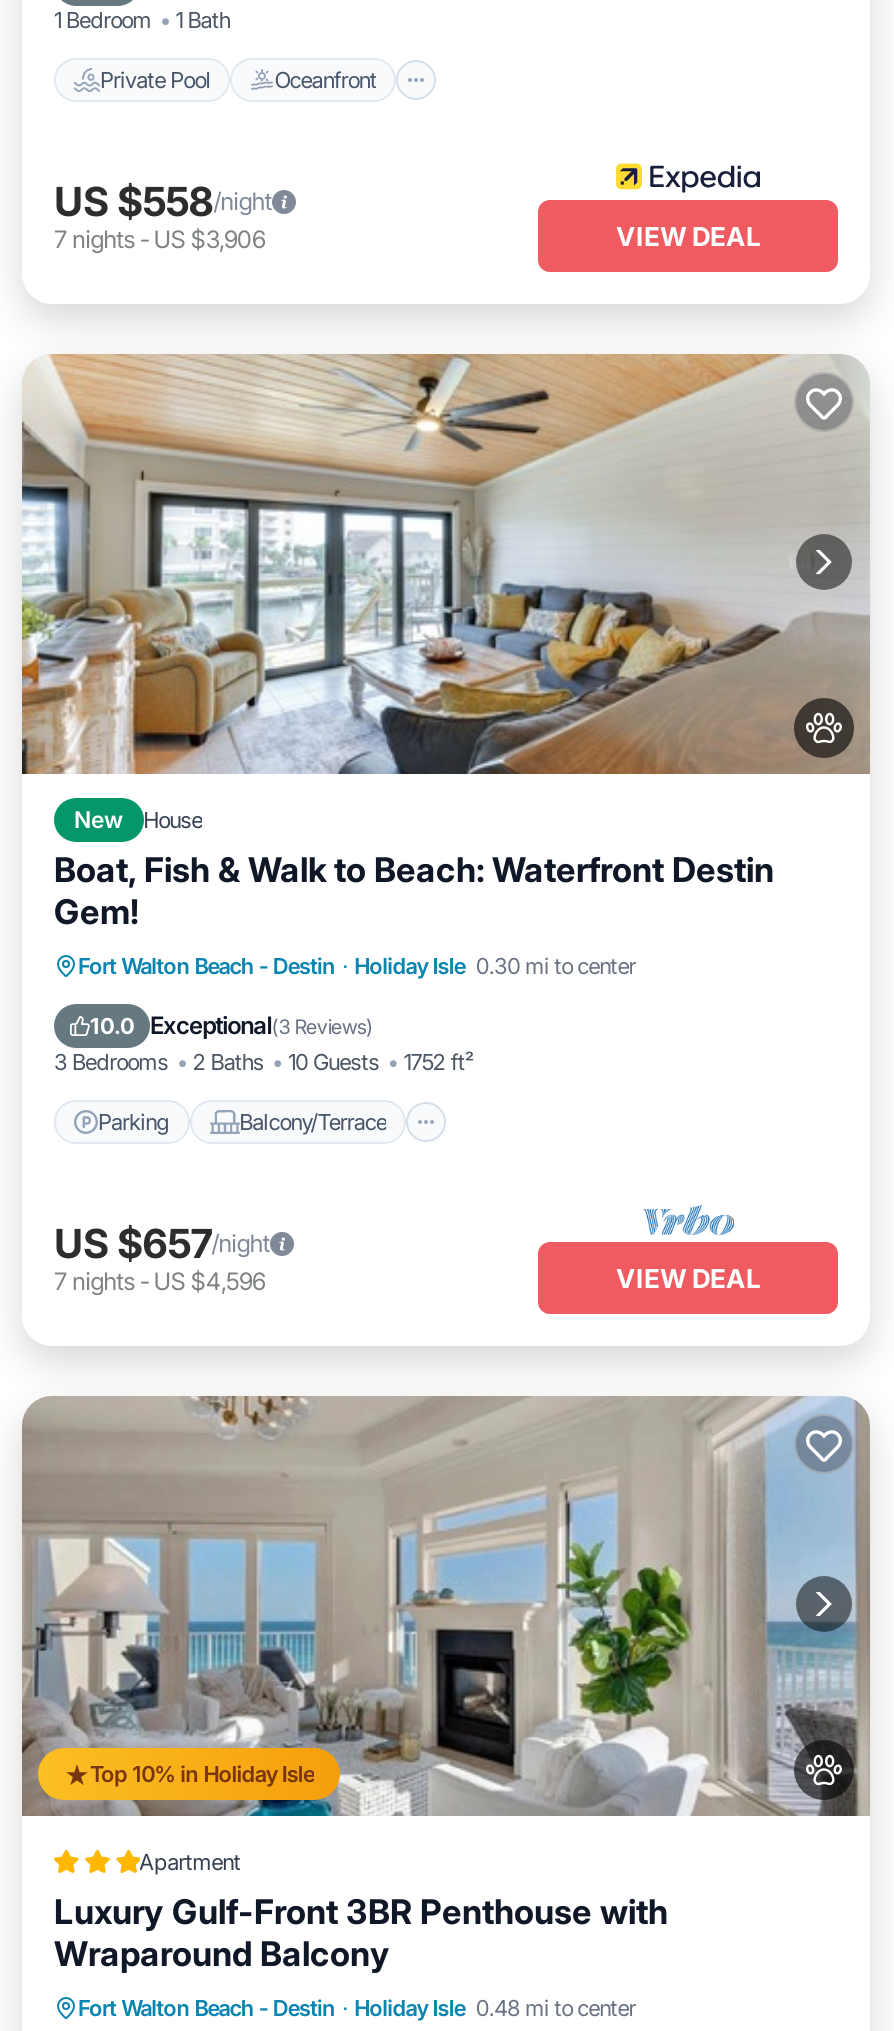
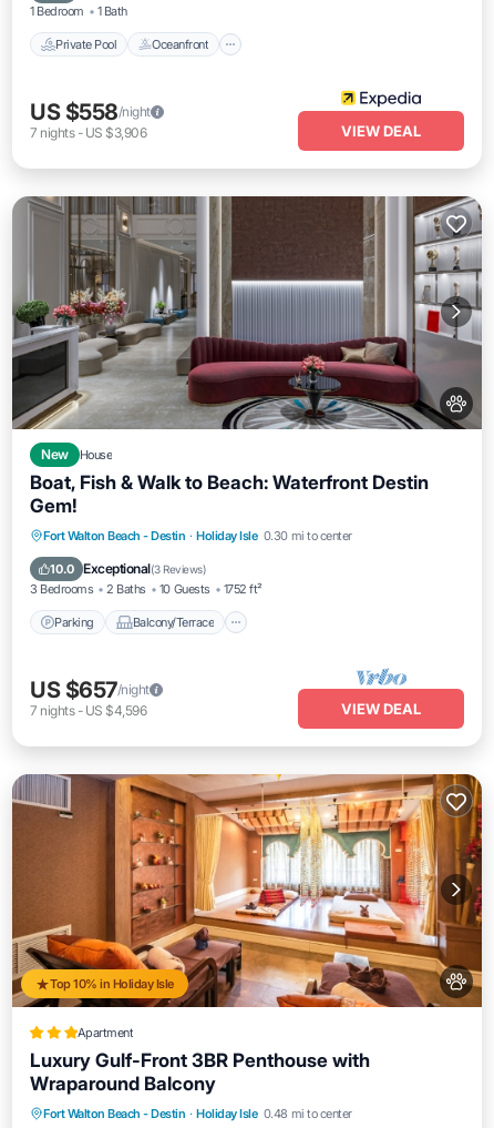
[20,352,870,776] [image] -> [11,195,483,430] [image]
[22,1396,870,1818] [image] -> [12,773,483,1008] [image]

